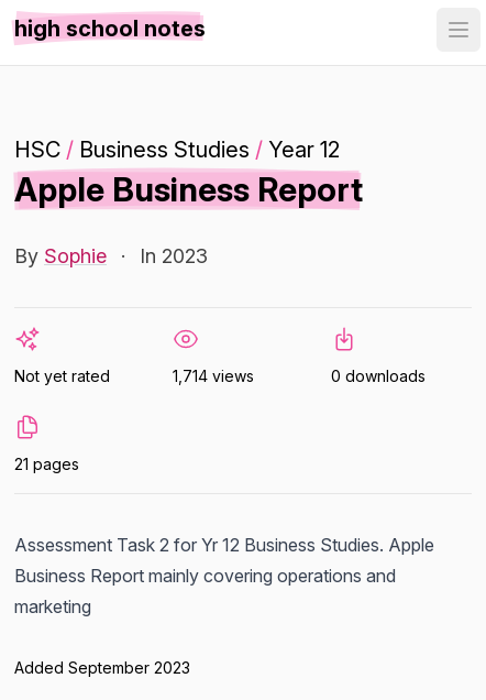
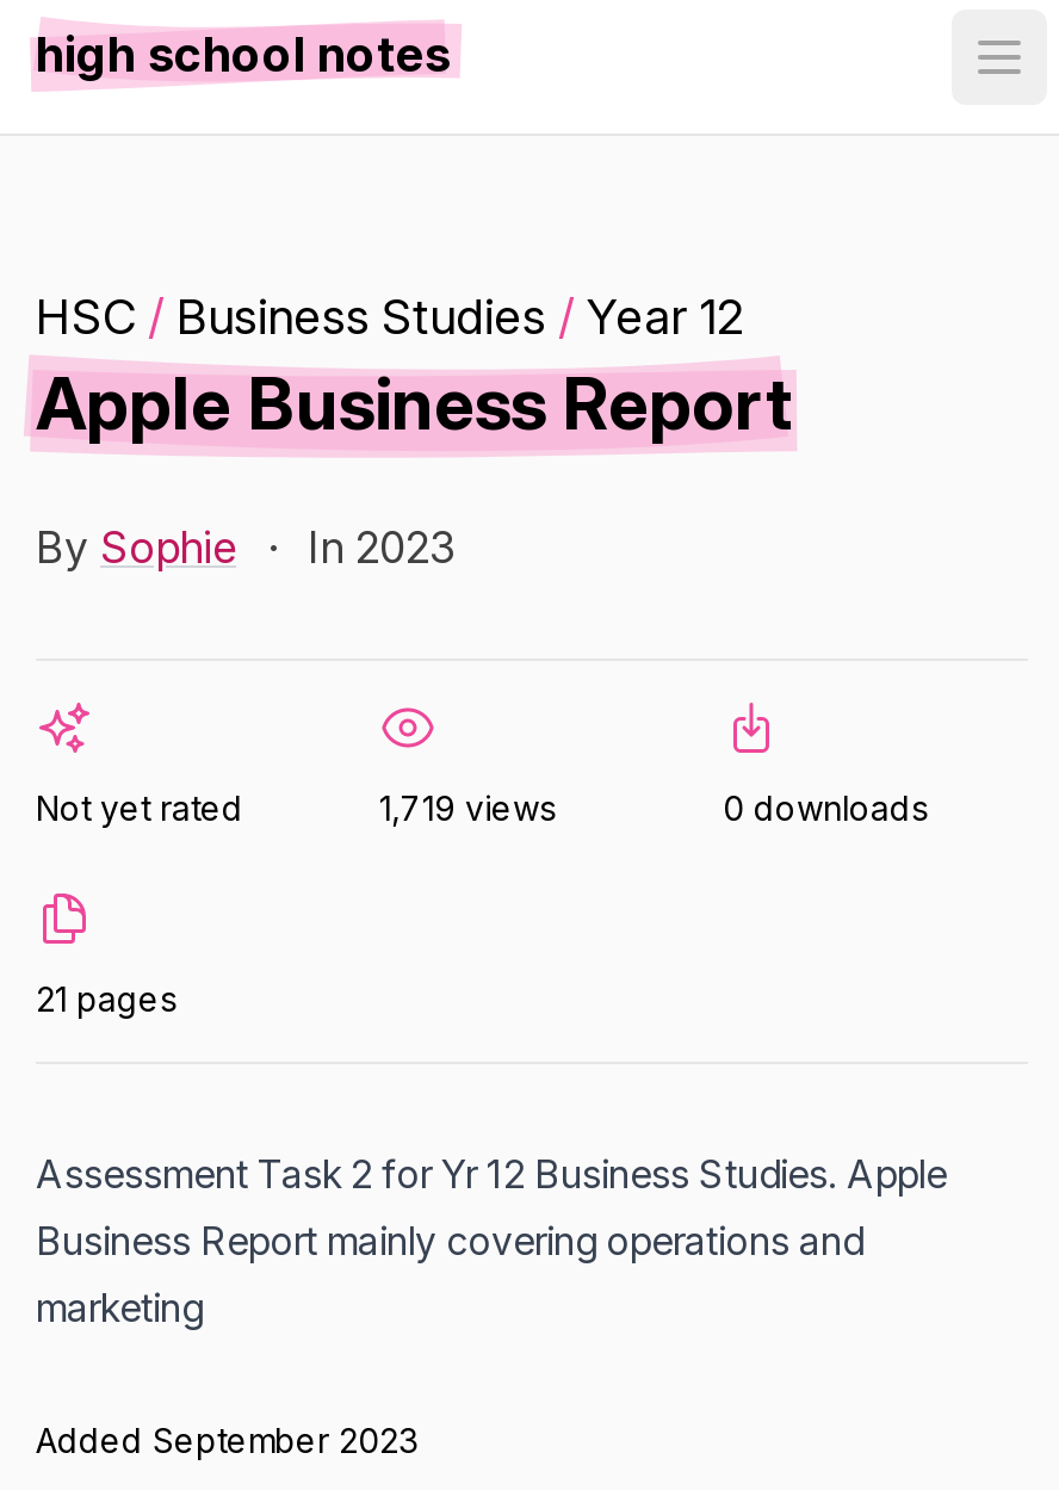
[173,367,254,385] 1,714 views -> [379,787,556,828] 1,719 views

